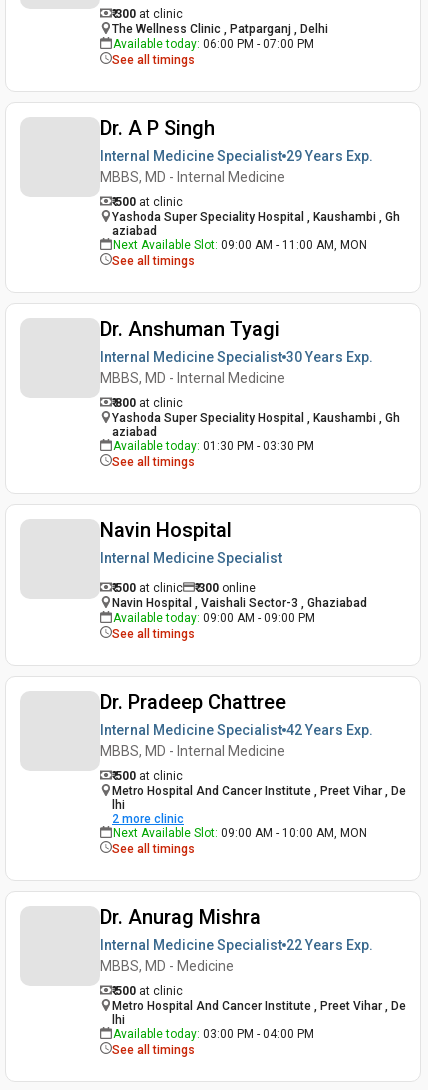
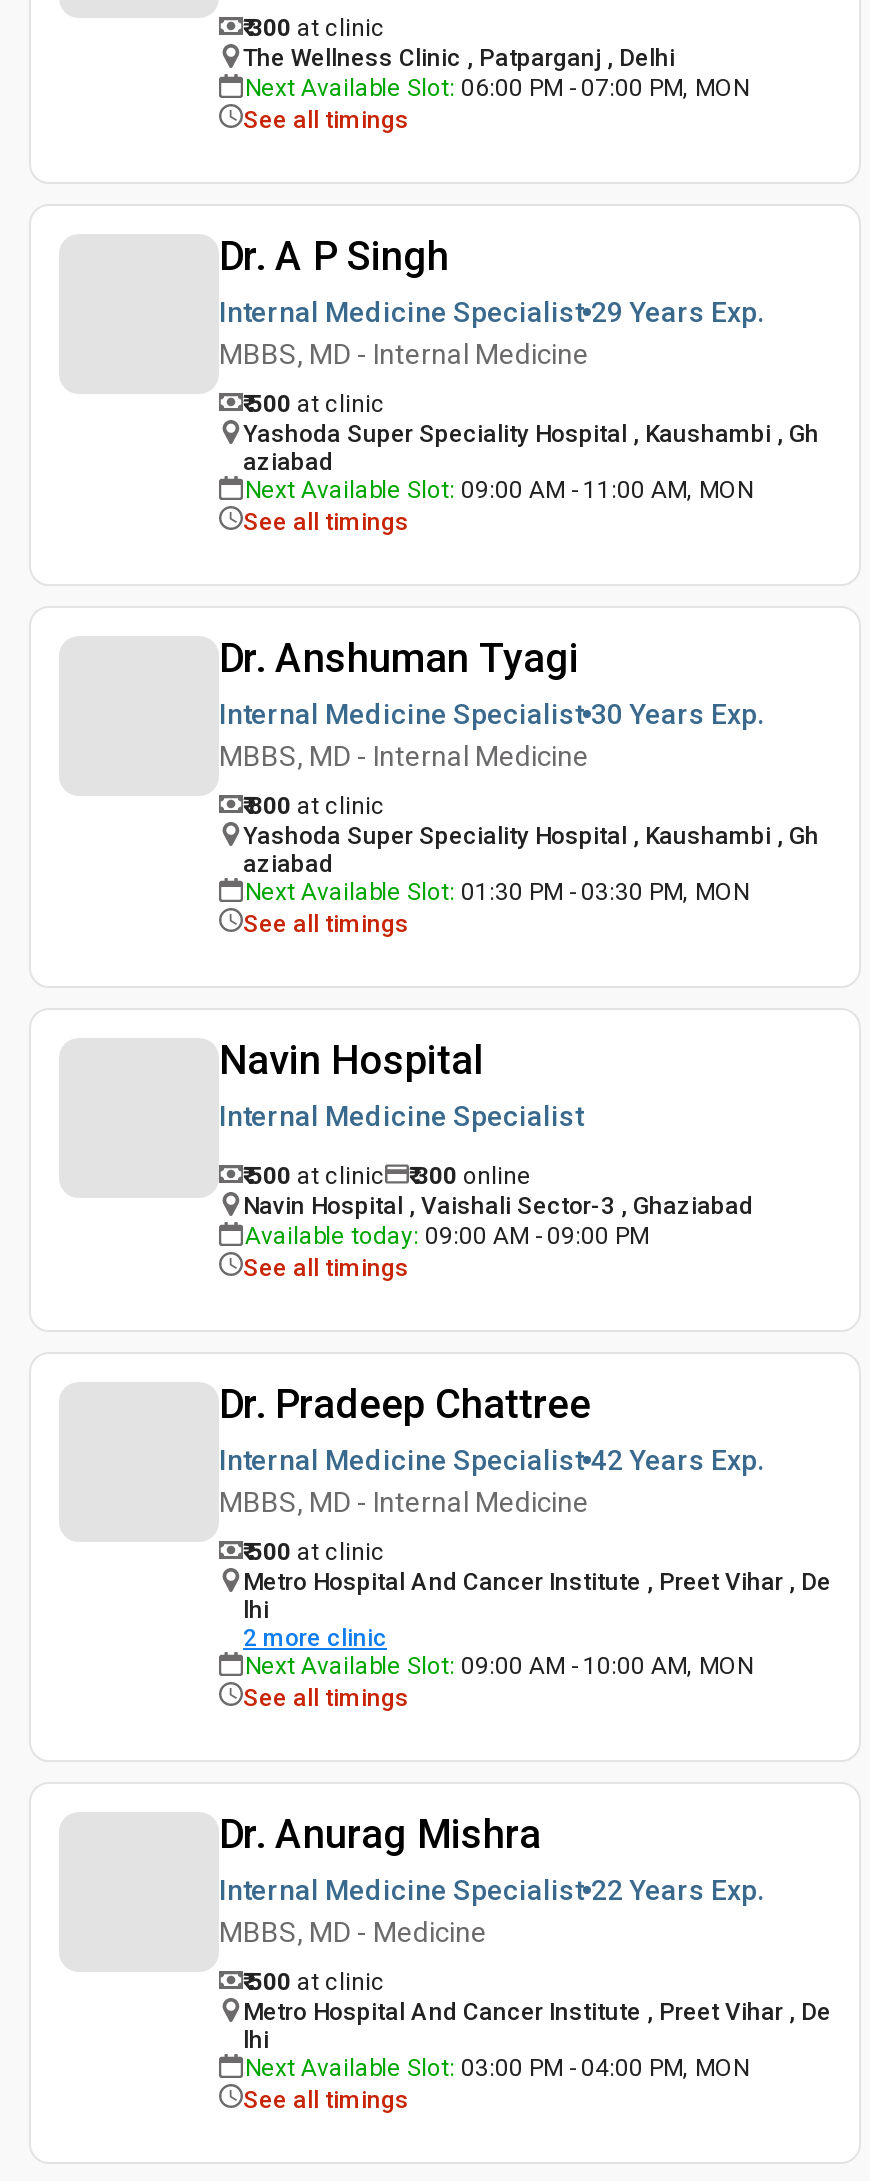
[113,37,314,51] Available today: 06:00 PM - 07:00 PM -> [245,74,749,102] Next Available Slot: 06:00 PM - 07:00 PM, MON
[113,439,314,453] Available today: 01:30 PM - 03:30 PM -> [245,878,749,906] Next Available Slot: 01:30 PM - 03:30 PM, MON
[113,1027,314,1041] Available today: 03:00 PM - 04:00 PM -> [245,2054,749,2082] Next Available Slot: 03:00 PM - 04:00 PM, MON

